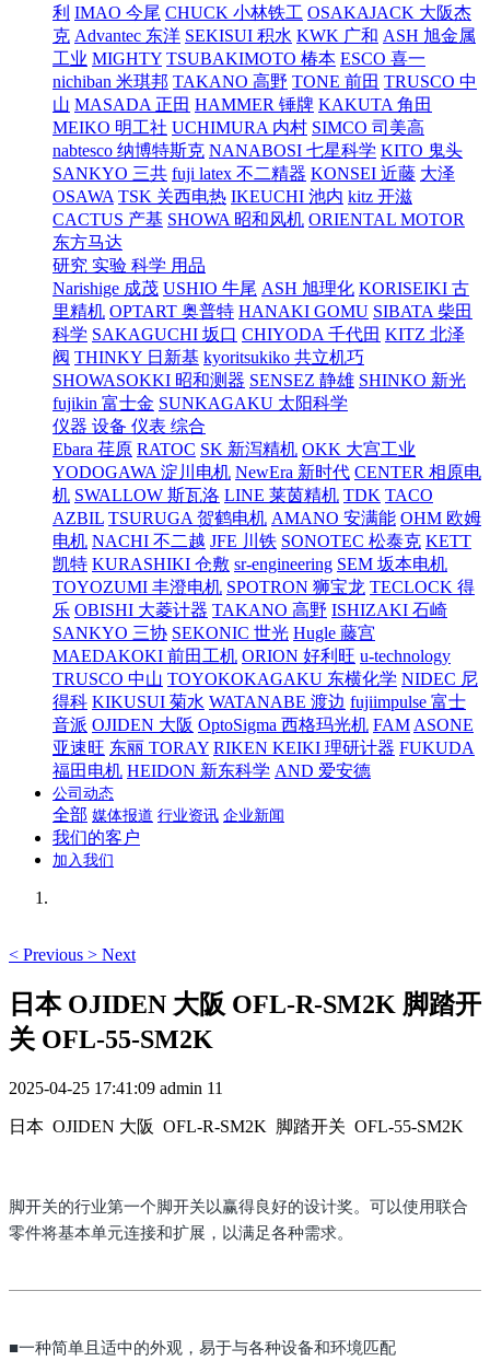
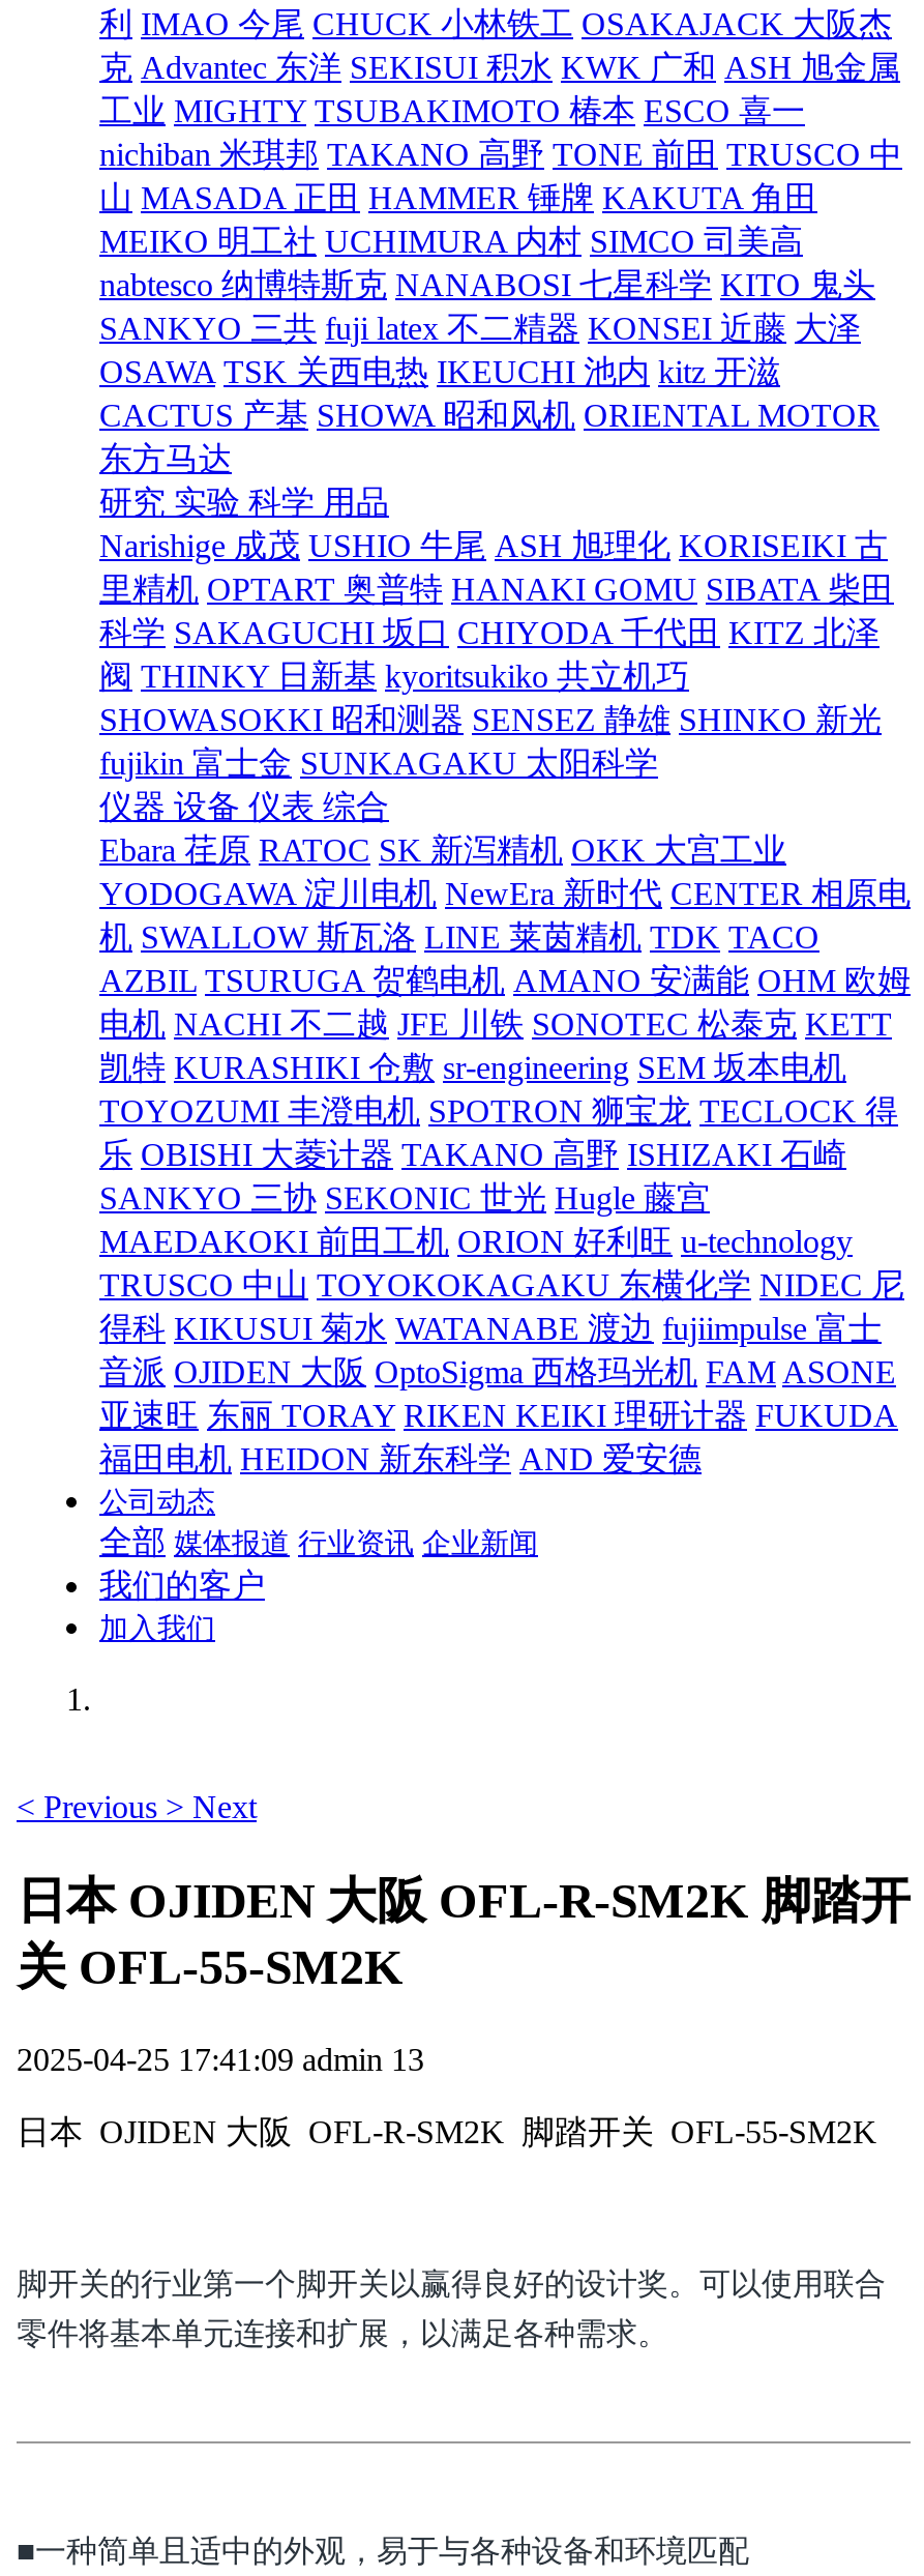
[9,1079,223,1097] 2025-04-25 17:41:09 admin 11 -> [17,2041,424,2077] 2025-04-25 17:41:09 admin 13

